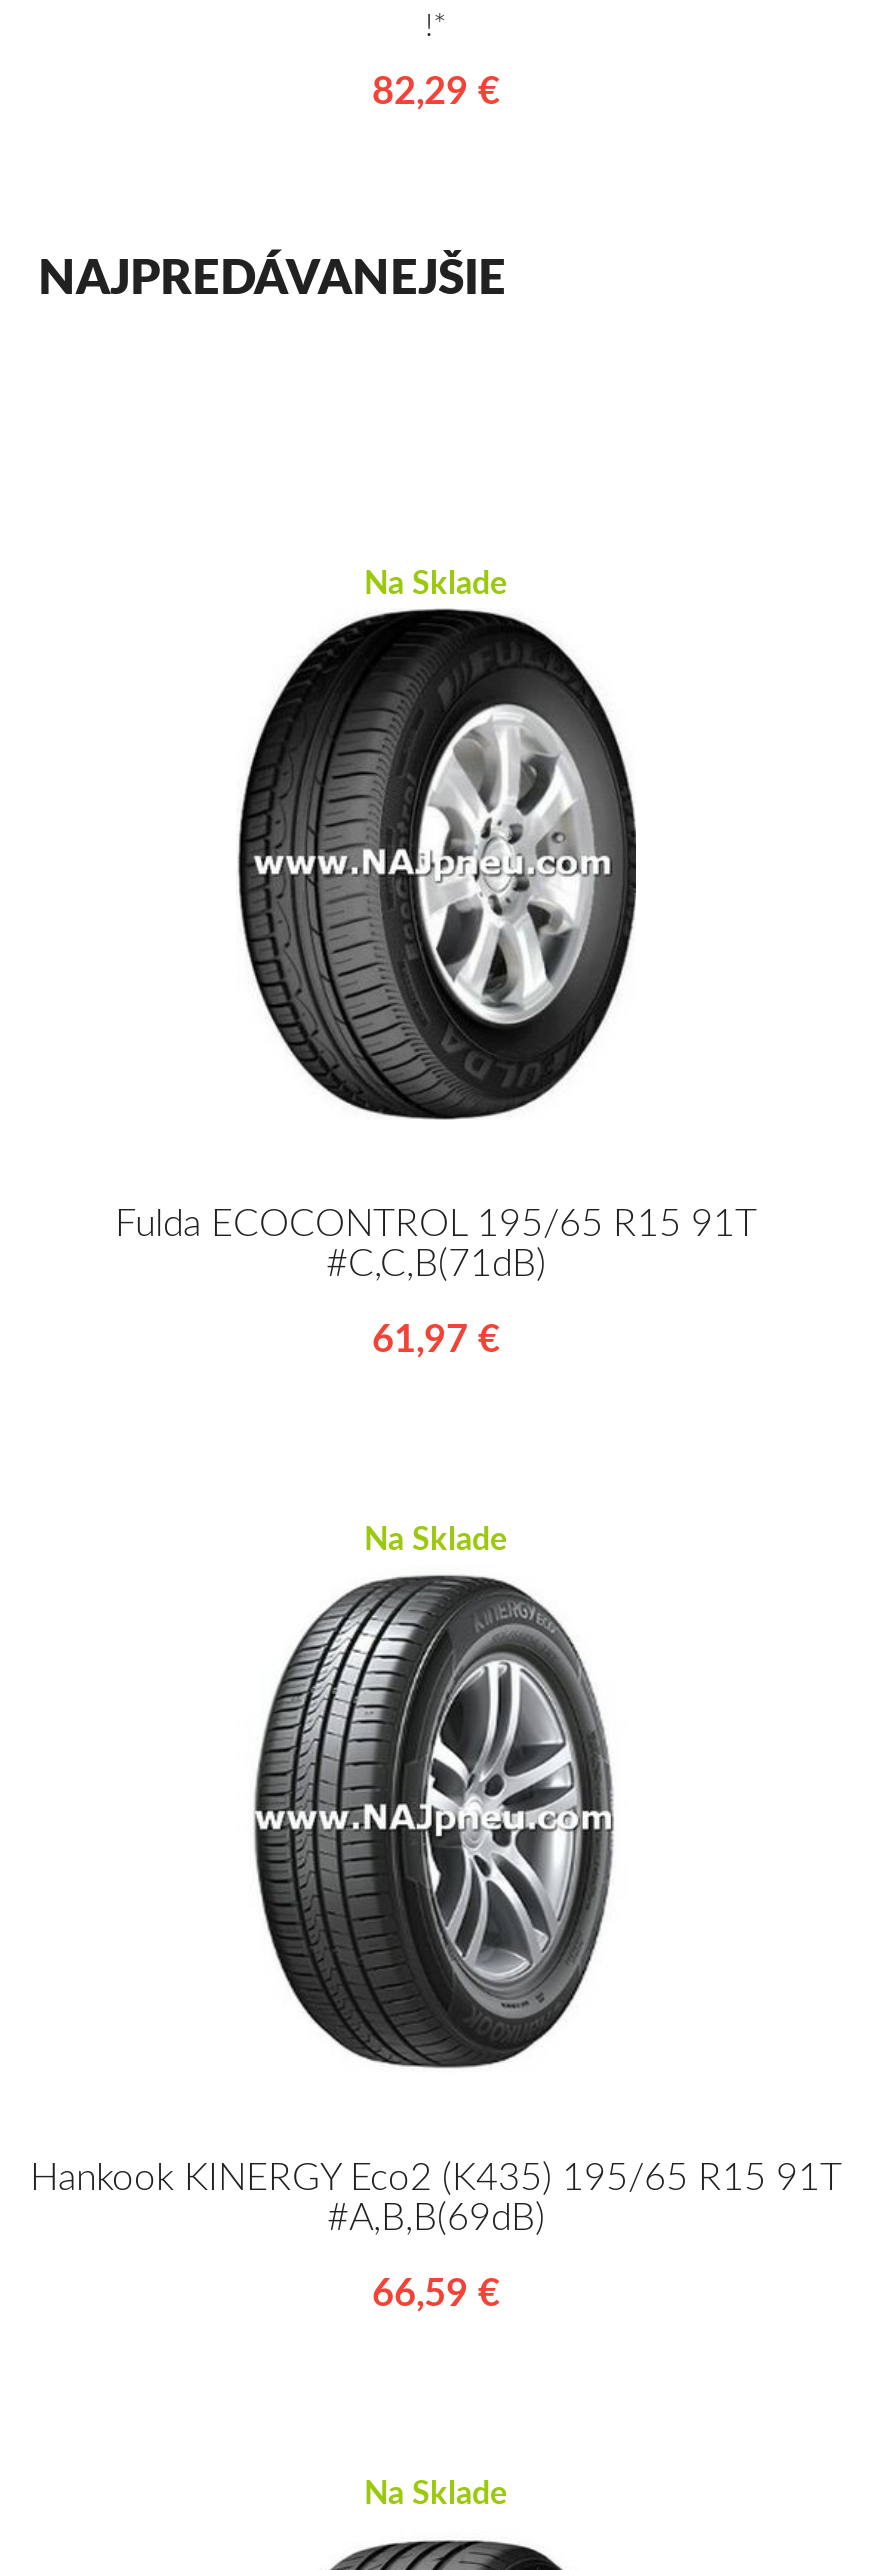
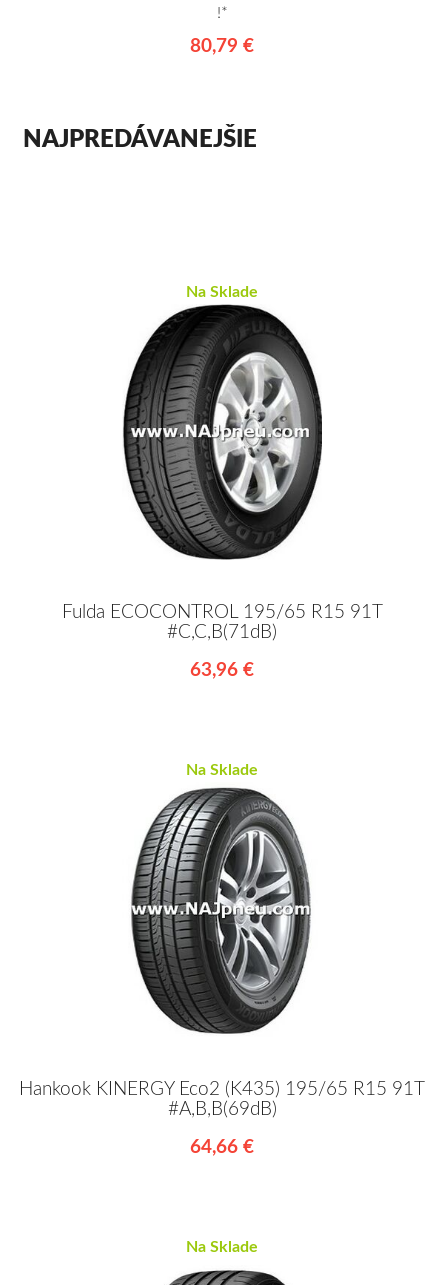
[372,74,500,112] 82,29 € -> [190,37,254,56] 80,79 €
[372,1321,500,1359] 61,97 € -> [190,661,254,680] 63,96 €
[372,2276,500,2314] 66,59 € -> [190,1138,254,1157] 64,66 €

